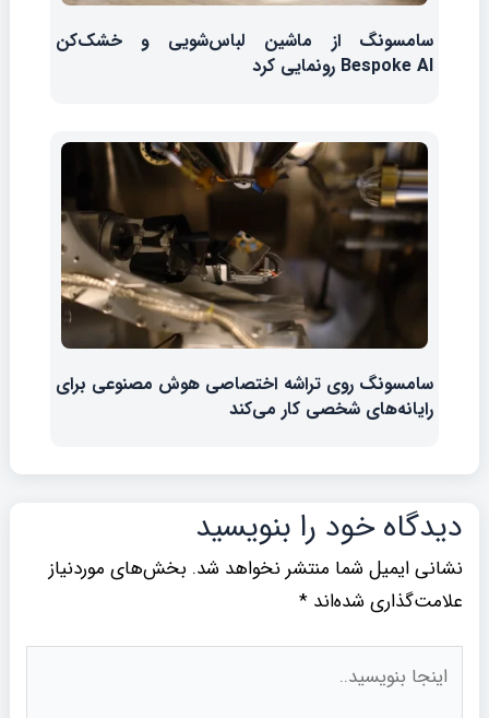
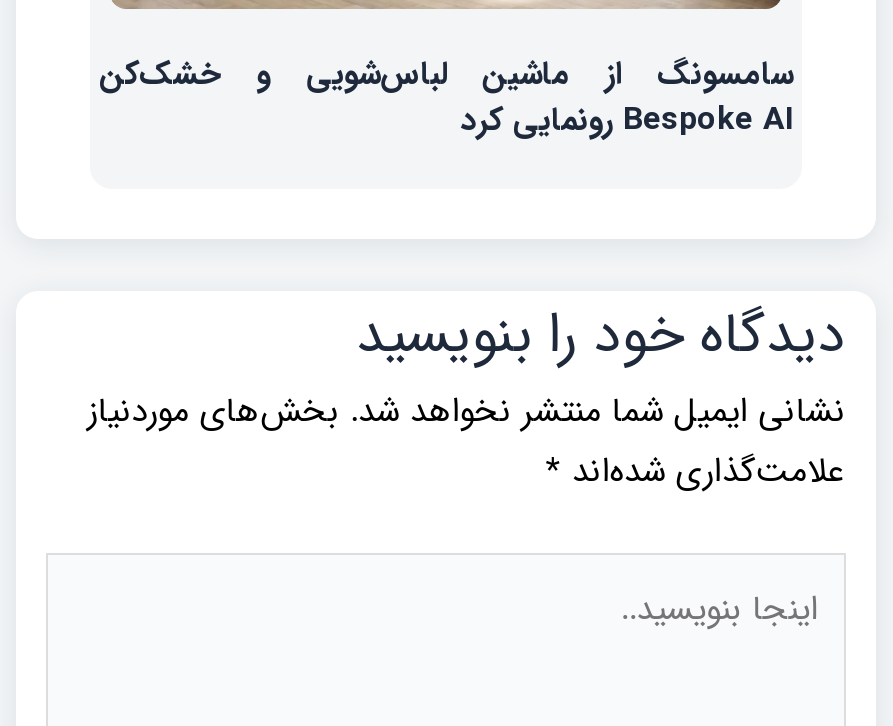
[55,141,434,423] [image] | سامسونگ روی تراشه اختصاصی هوش مصنوعی برای | رایانه‌های شخصی کار می‌کند -> none

